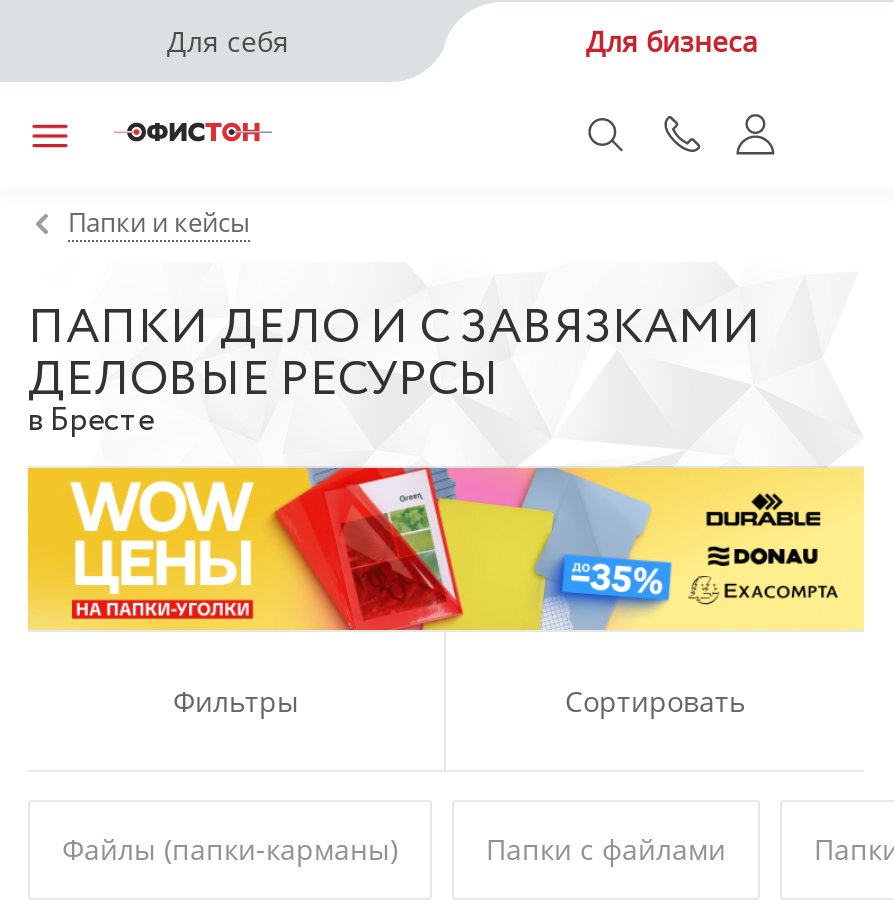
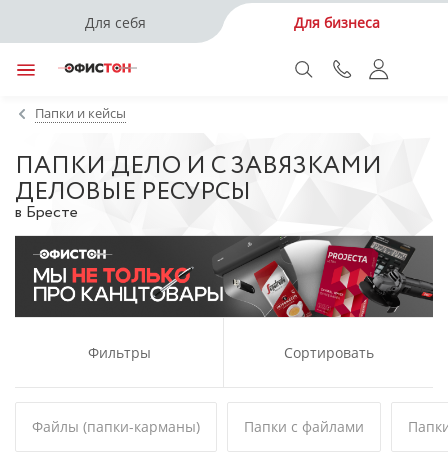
[26,466,866,632] [image] -> [14,235,434,318] [image]

